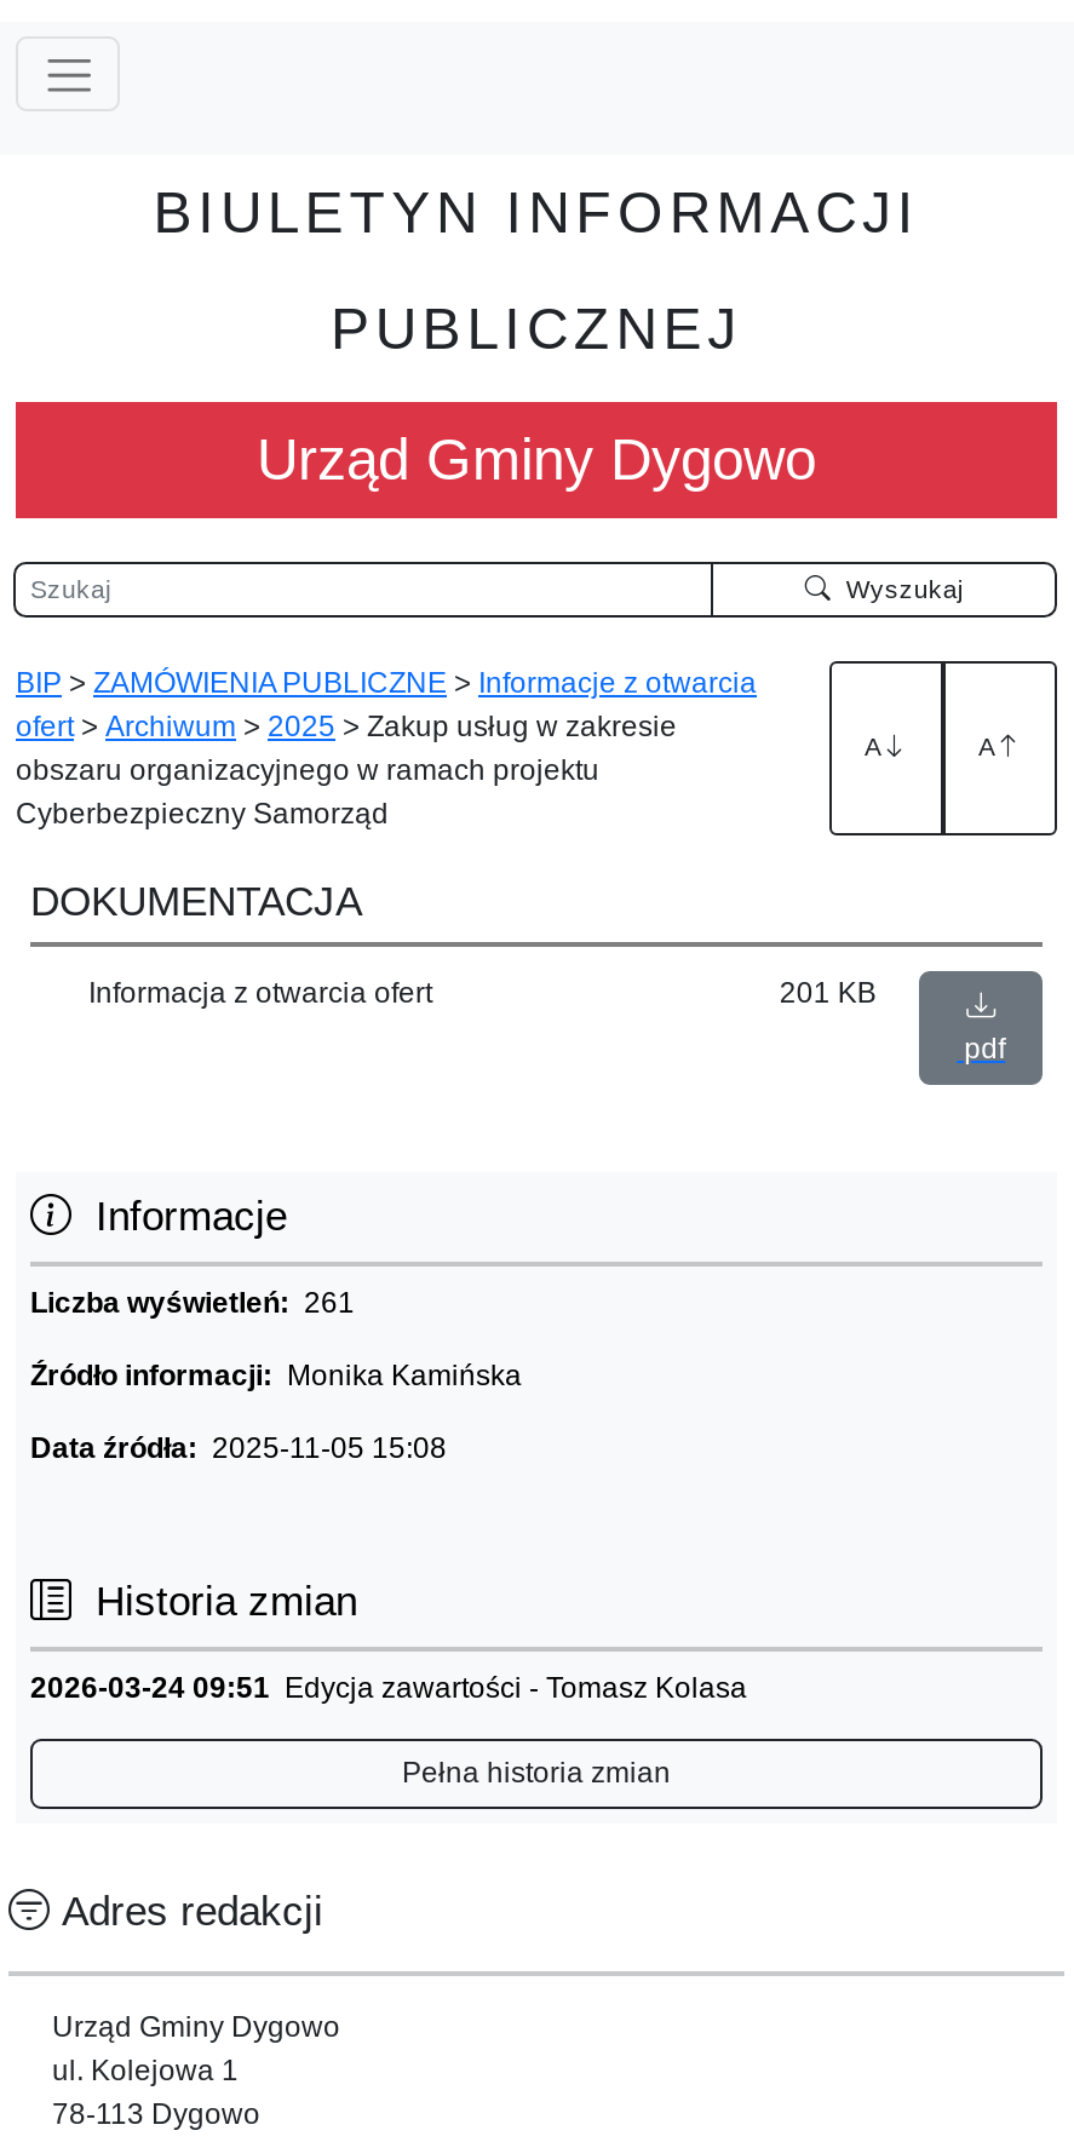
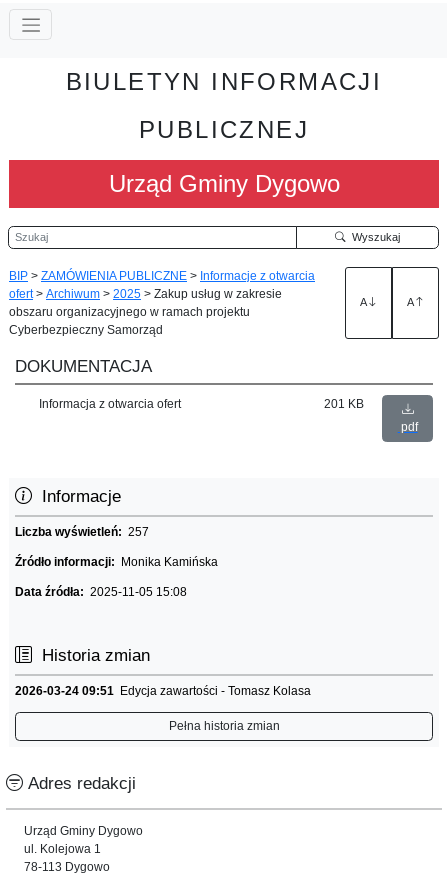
[30,1285,355,1319] Liczba wyświetleń: 261 -> [15,524,149,538] Liczba wyświetleń: 257

